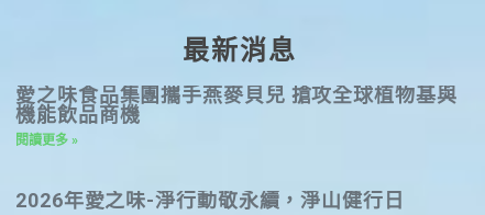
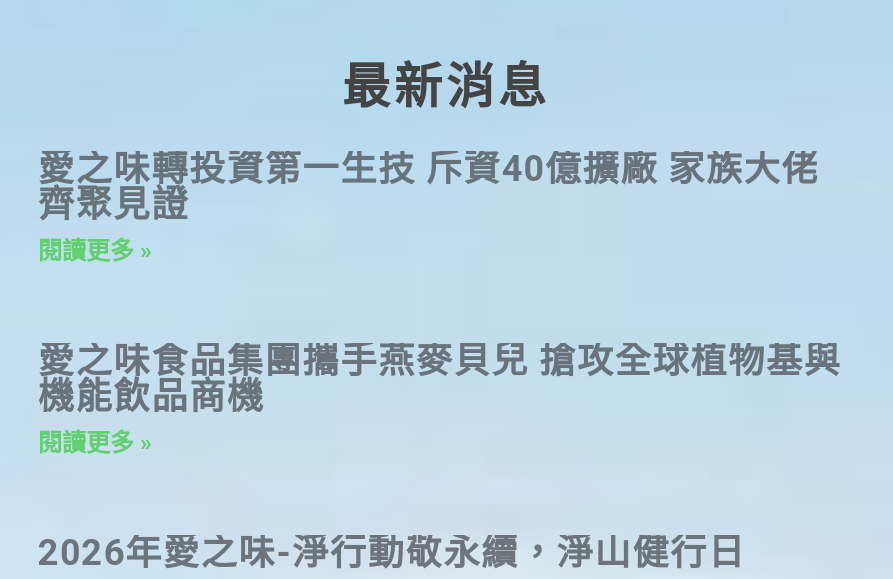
none -> [38,147,819,265] 愛之味轉投資第一生技 斥資40億擴廠 家族大佬 | 齊聚見證 | 閱讀更多 »

